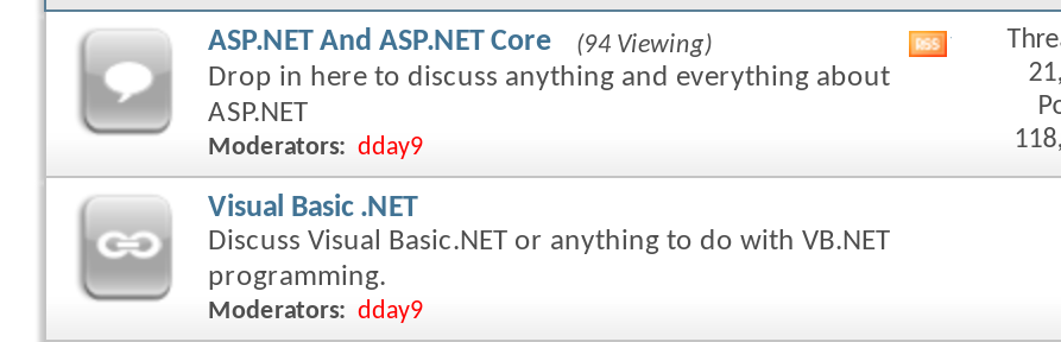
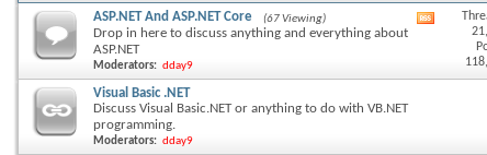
[208,26,712,59] ASP.NET And ASP.NET Core (94 Viewing) -> [93,10,326,25] ASP.NET And ASP.NET Core (67 Viewing)

